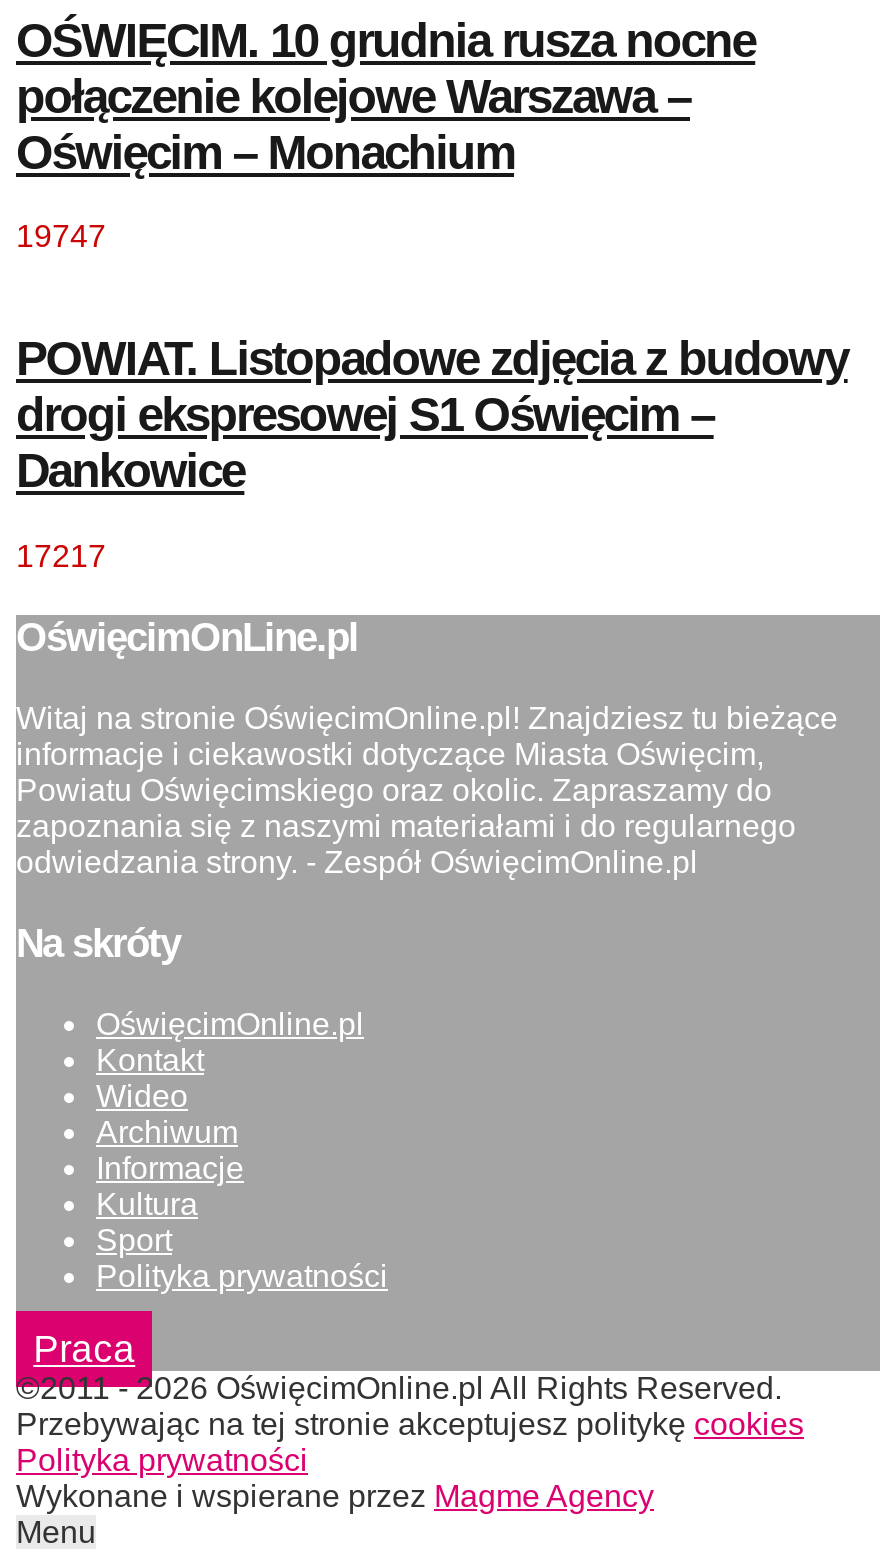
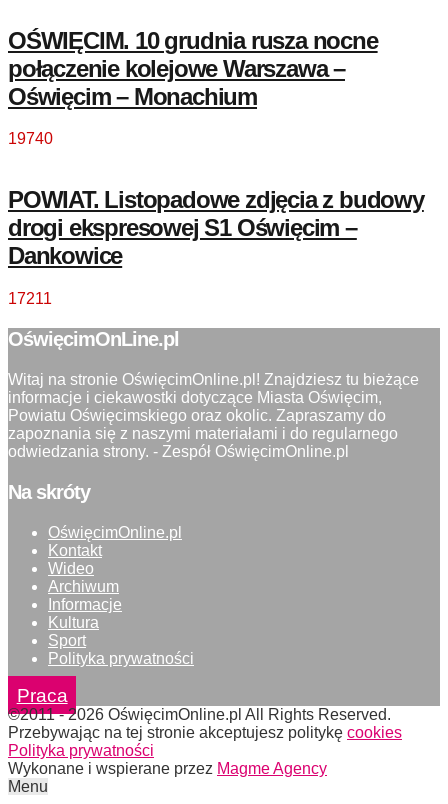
[16,220,106,254] 19747 -> [8,130,53,147] 19740
[16,540,106,574] 17217 -> [8,290,52,307] 17211

